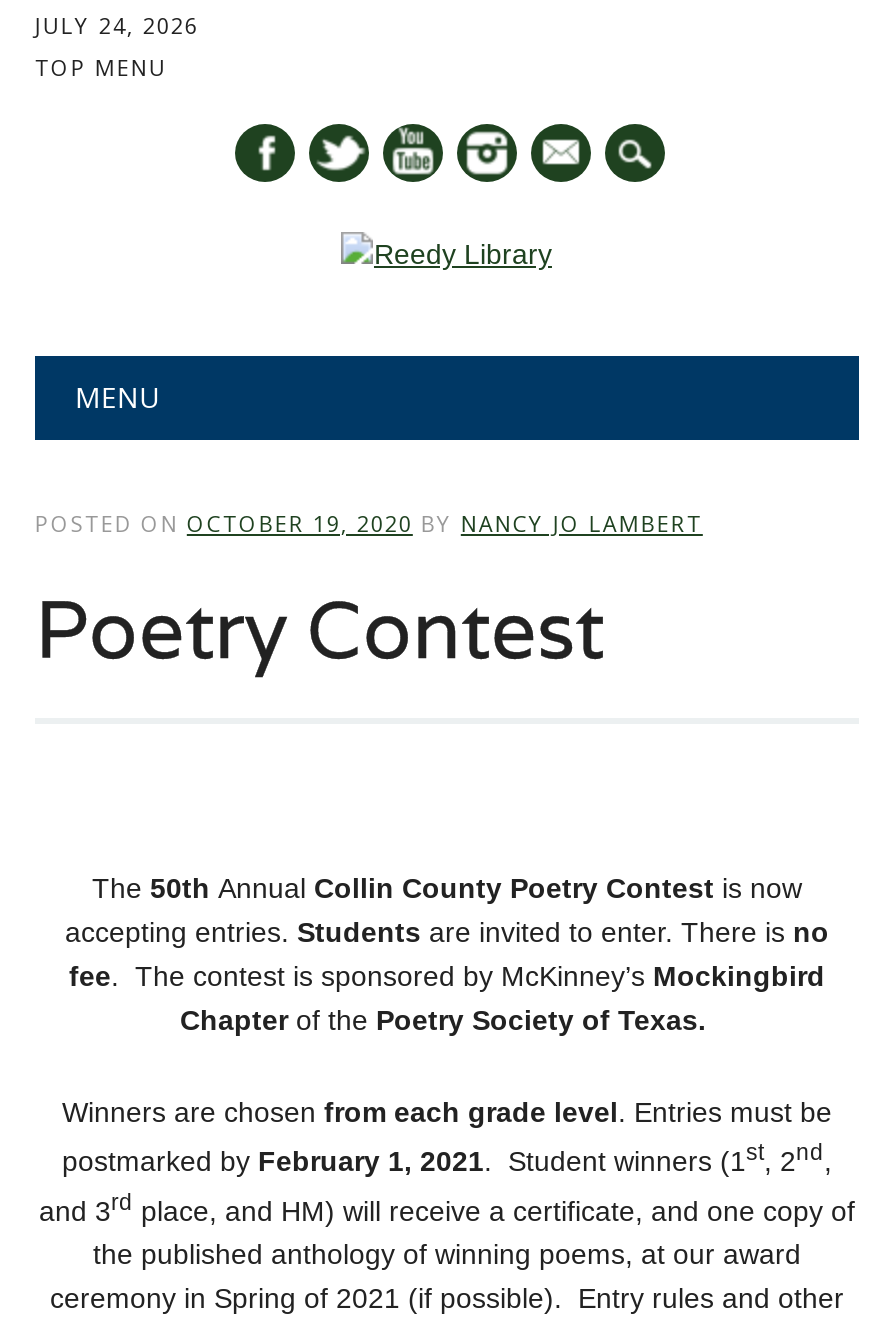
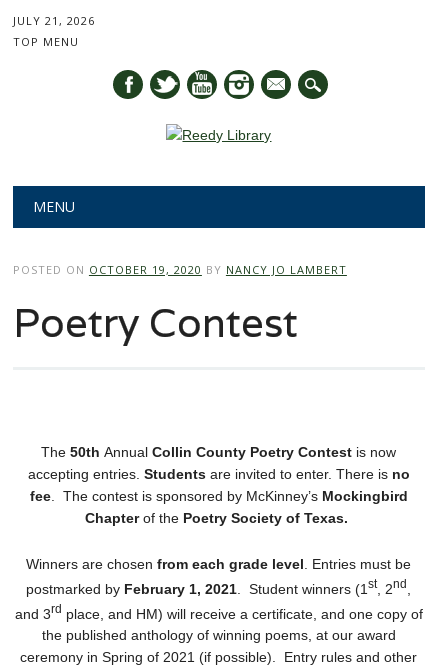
[35,10,199,40] JULY 24, 2026 -> [13,13,95,28] JULY 21, 2026

